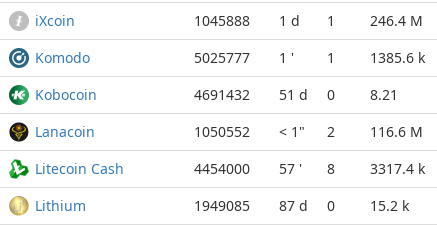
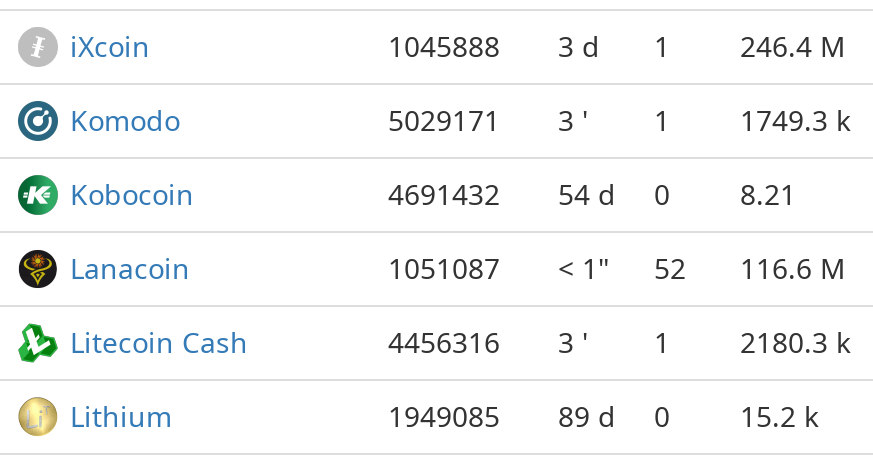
[194,11,423,30] 1045888 1 d 1 246.4 M -> [388,28,846,66] 1045888 3 d 1 246.4 M
[194,48,250,67] 5025777 -> [388,102,500,140] 5029171
[279,48,294,67] 1 ' -> [558,102,588,140] 3 '
[370,48,425,67] 1385.6 k -> [740,102,850,140] 1749.3 k
[194,85,398,104] 4691432 51 d 0 8.21 -> [388,176,796,214] 4691432 54 d 0 8.21
[194,122,250,141] 1050552 -> [388,250,500,288] 1051087
[327,122,335,141] 2 -> [654,250,686,288] 52
[194,159,250,178] 4454000 -> [388,324,500,362] 4456316
[279,159,302,178] 57 ' -> [558,324,588,362] 3 '
[327,159,335,178] 8 -> [654,324,670,362] 1
[370,159,425,178] 3317.4 k -> [740,324,850,362] 2180.3 k
[194,196,409,215] 1949085 87 d 0 15.2 k -> [388,398,818,436] 1949085 89 d 0 15.2 k

